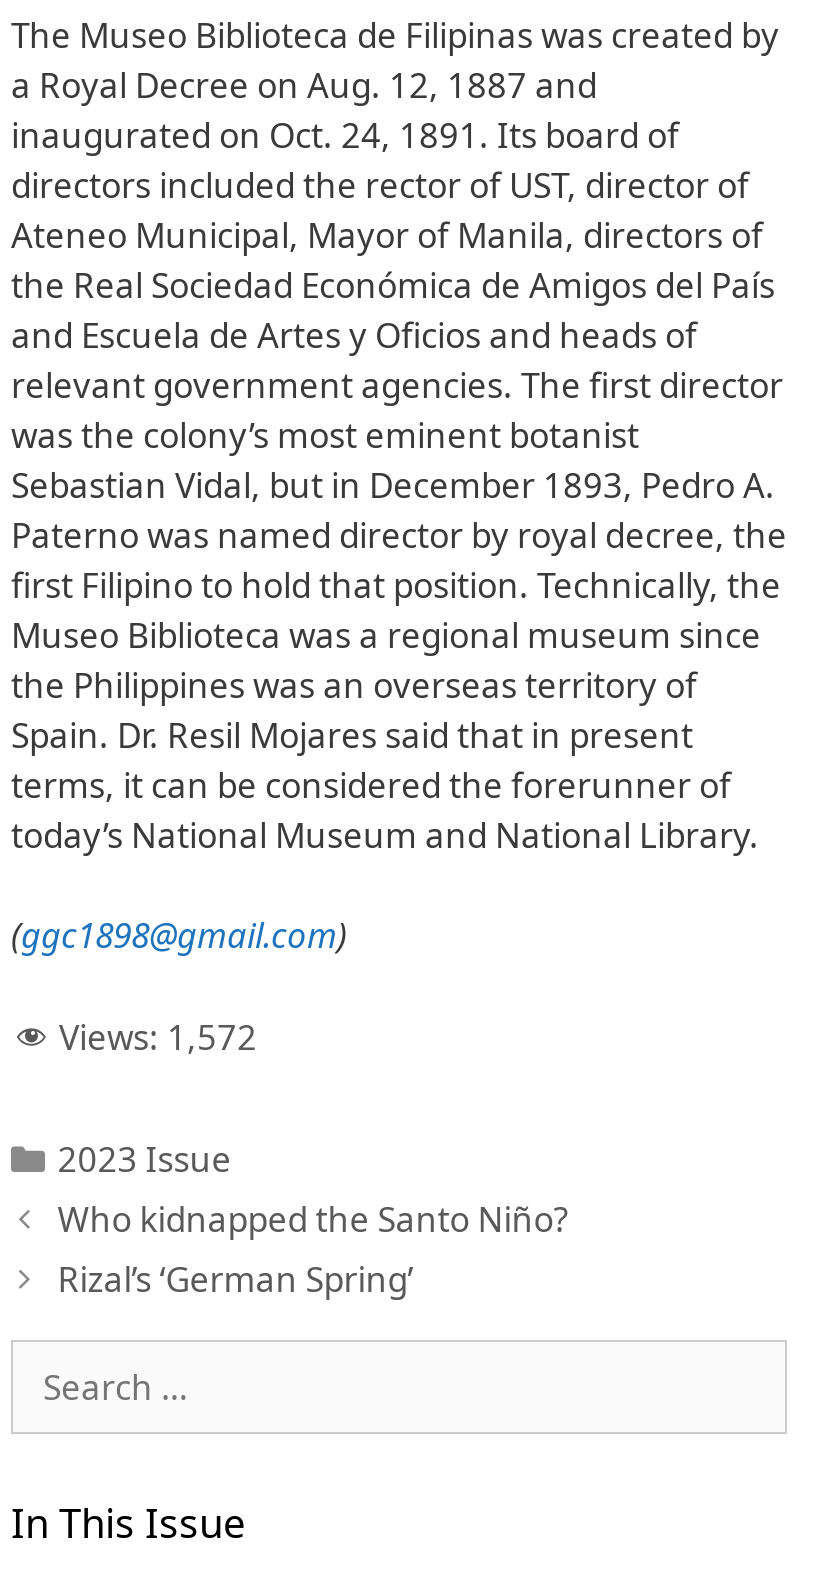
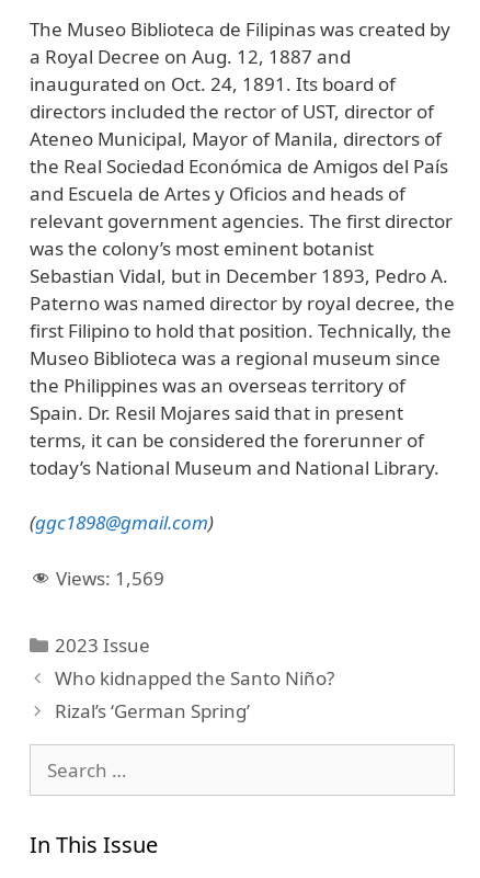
[59,1013,257,1059] Views: 1,572 -> [56,565,164,590] Views: 1,569

